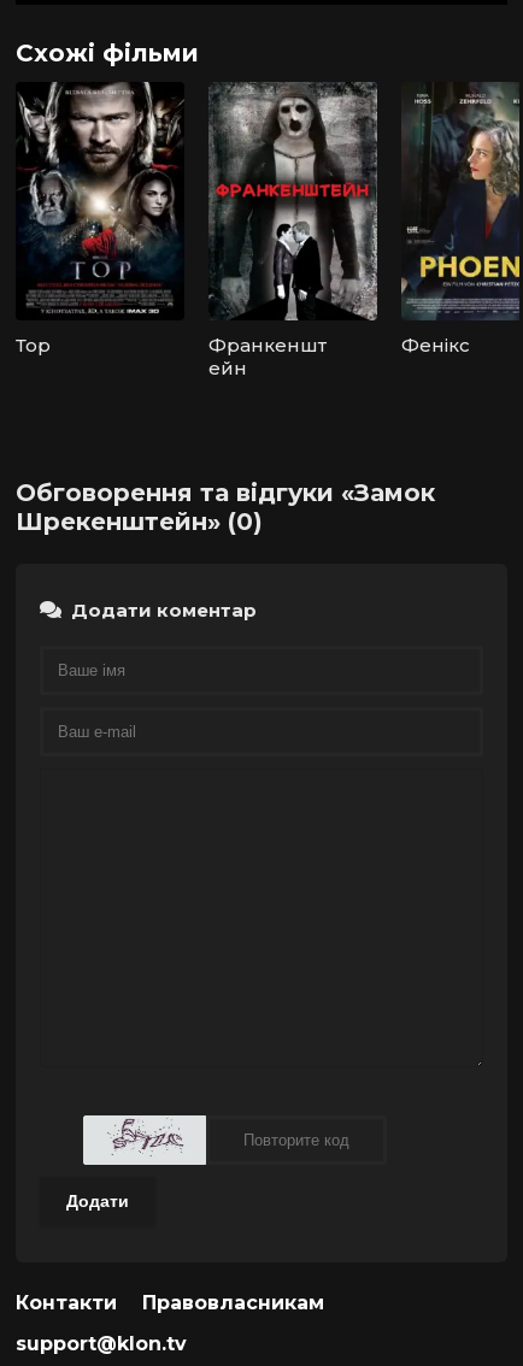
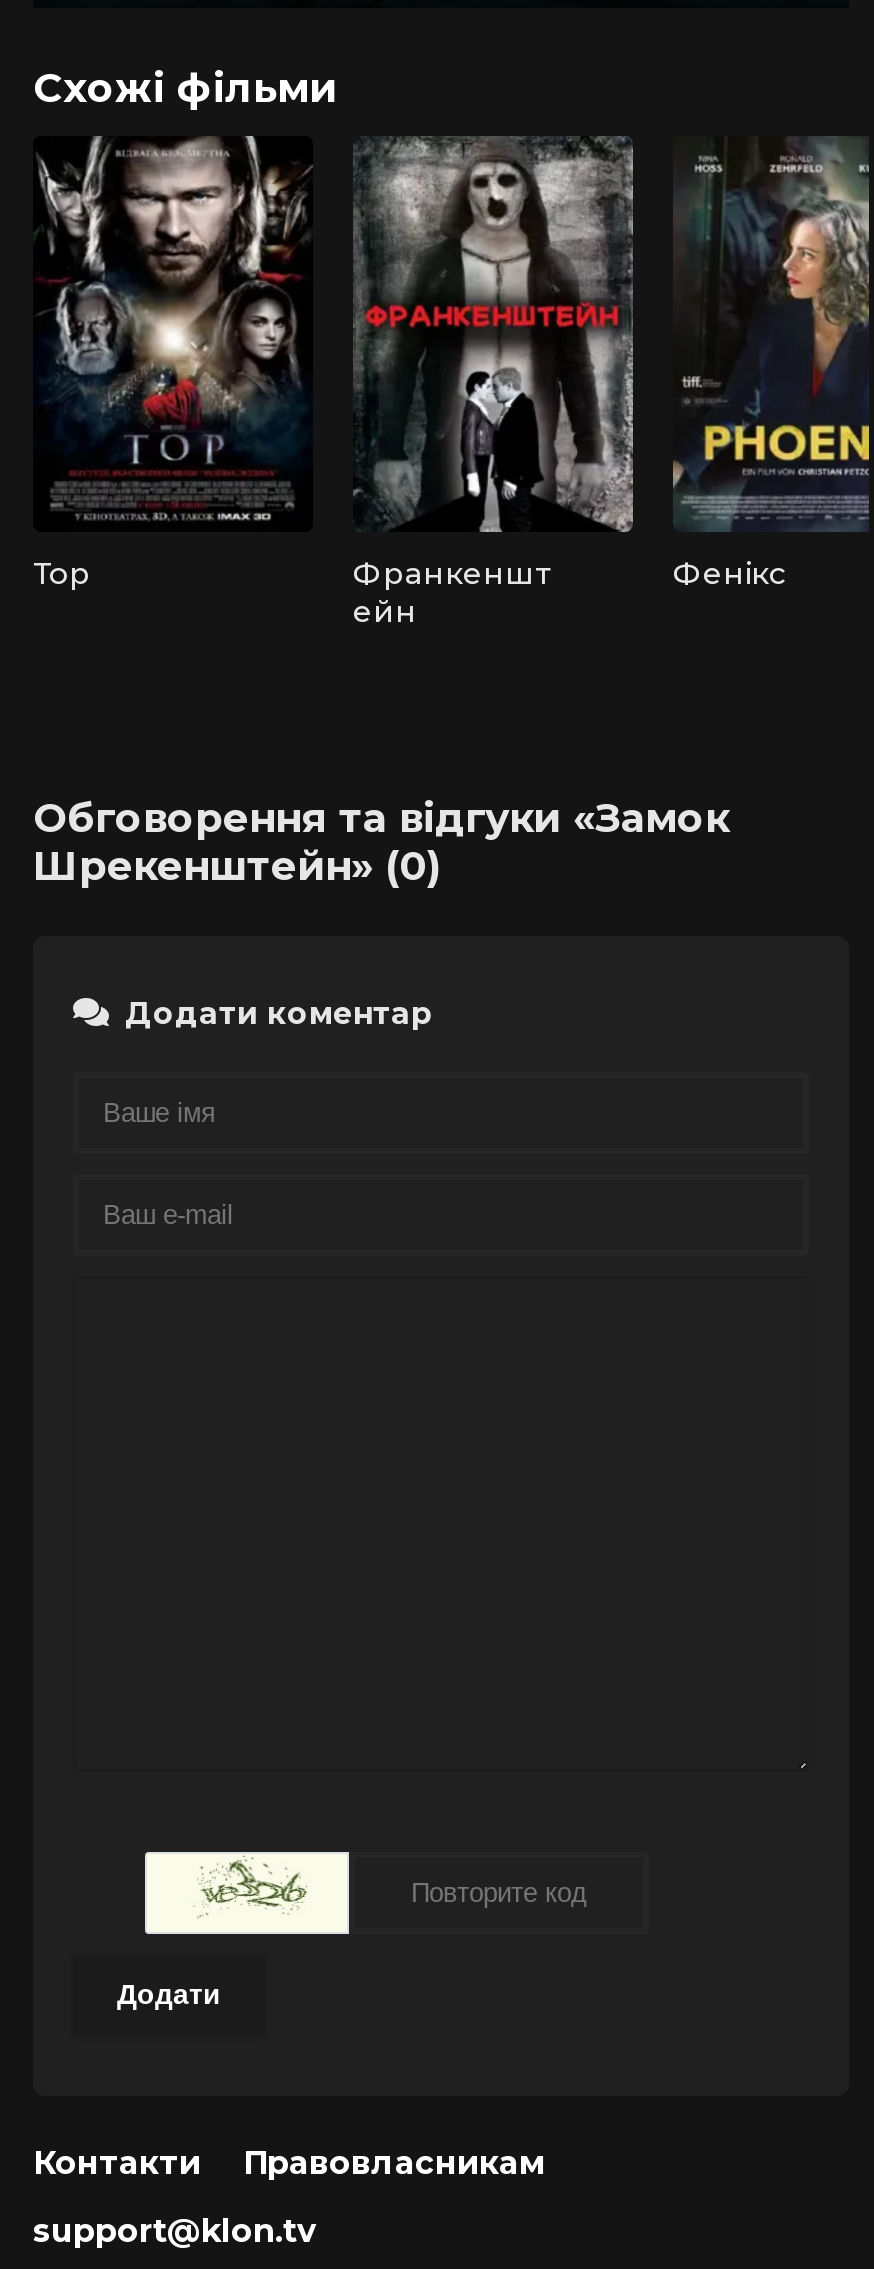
[88,1117,201,1160] [image] -> [151,1854,343,1928] [image]

